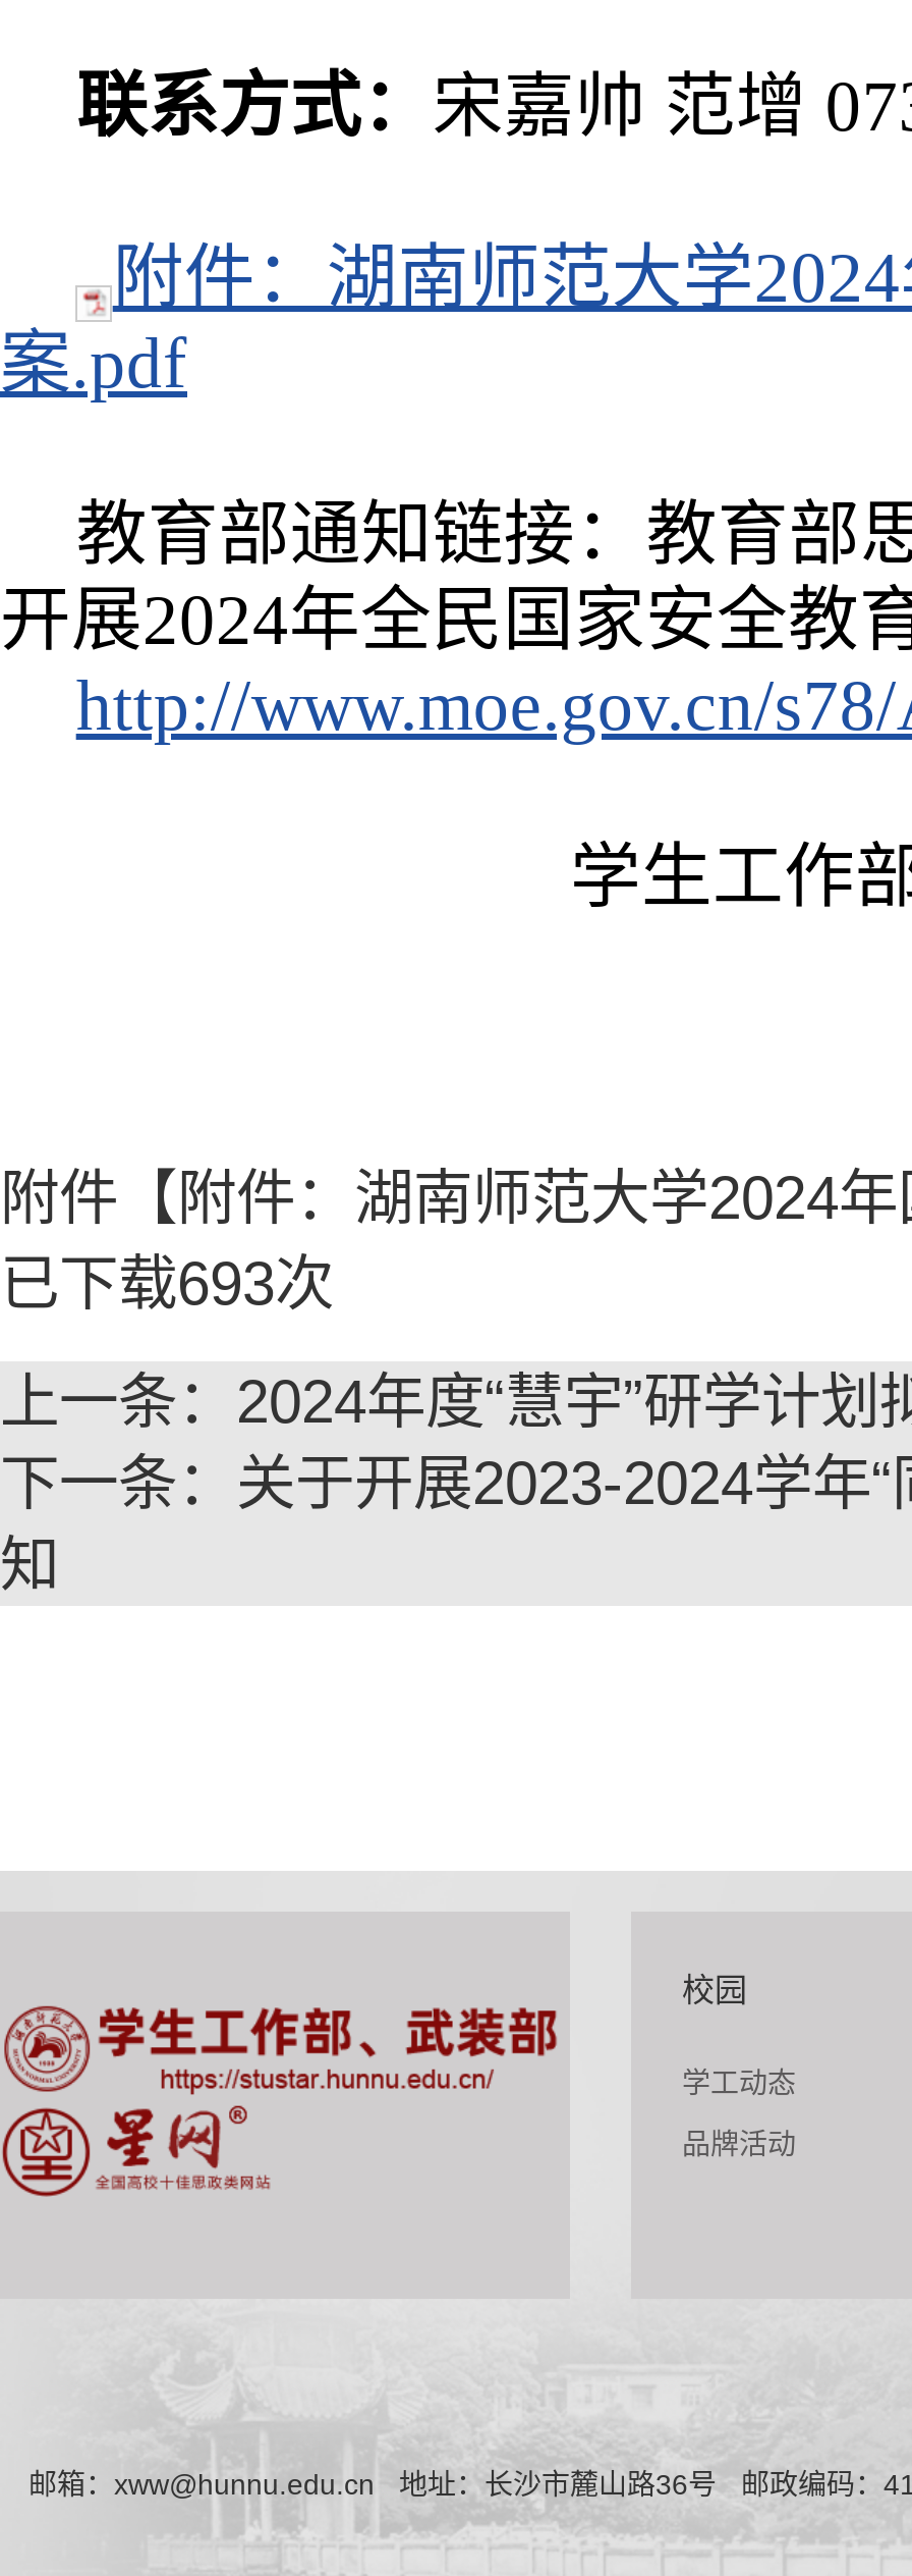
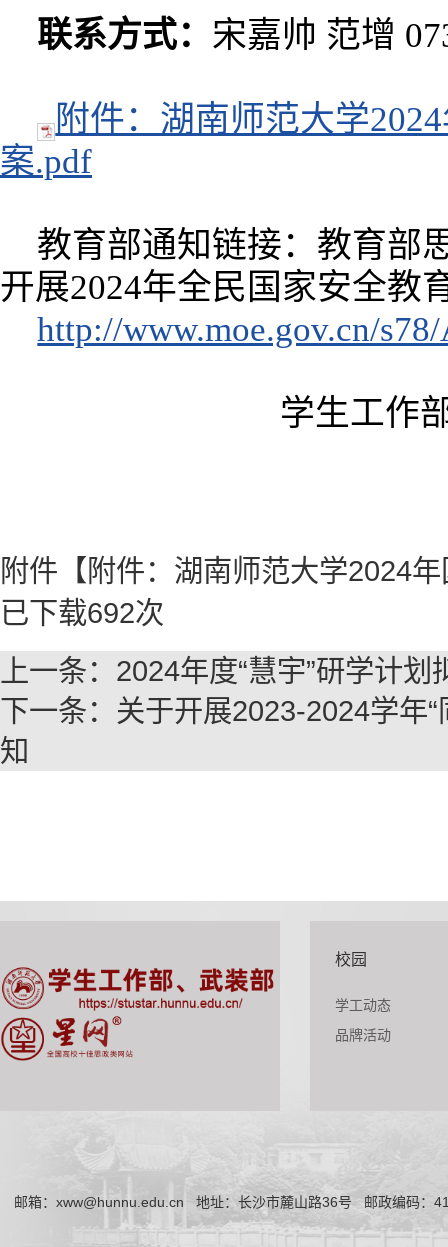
[0,1249,334,1317] 已下载693次 -> [0,596,164,629] 已下载692次

